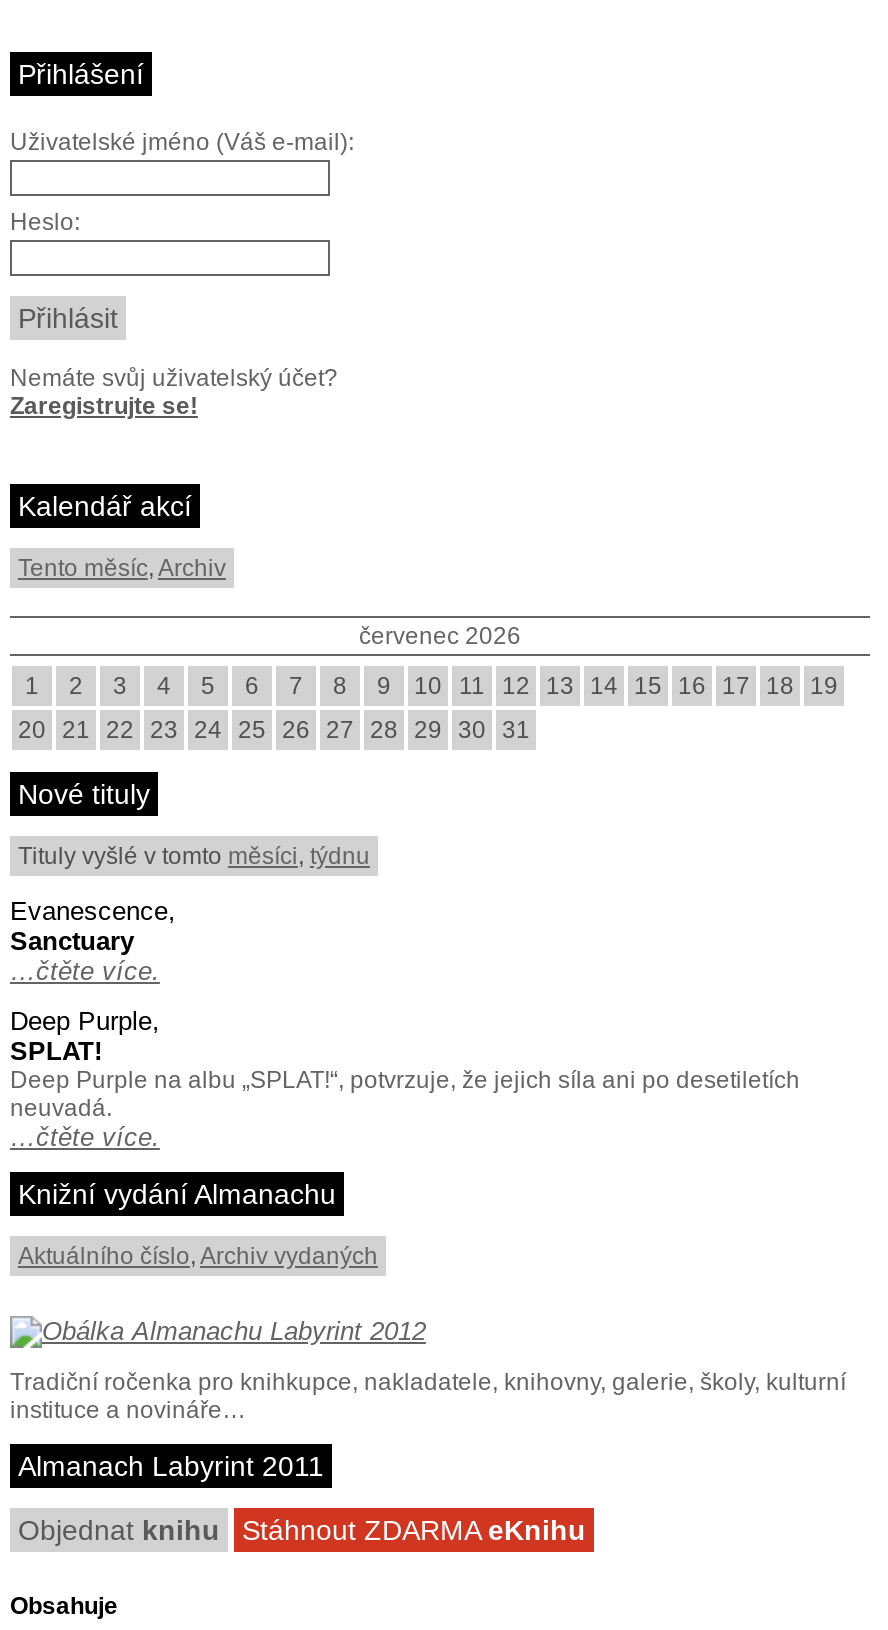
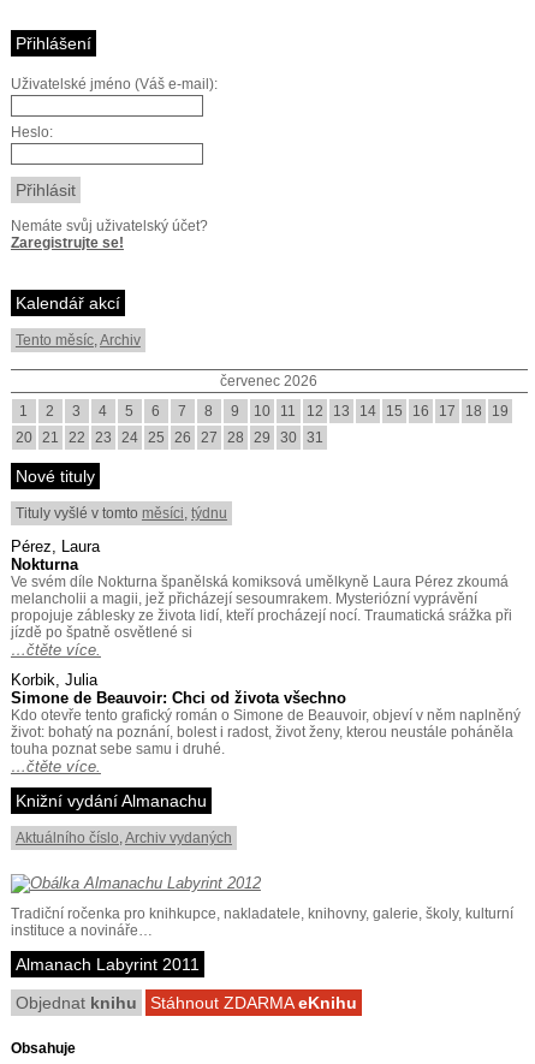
[10,896,176,956] Evanescence, | Sanctuary -> [11,537,512,641] Pérez, Laura | Nokturna | Ve svém díle Nokturna španělská komiksová umělkyně Laura Pérez zkoumá | melancholii a magii, jež přicházejí sesoumrakem. Mysteriózní vyprávění | propojuje záblesky ze života lidí, kteří procházejí nocí. Traumatická srážka při | jízdě po špatně osvětlené si
[10,1006,800,1122] Deep Purple, | SPLAT! | Deep Purple na albu „SPLAT!“, potvrzuje, že jejich síla ani po desetiletích | neuvadá. -> [11,671,521,757] Korbik, Julia | Simone de Beauvoir: Chci od života všechno | Kdo otevře tento grafický román o Simone de Beauvoir, objeví v něm naplněný | život: bohatý na poznání, bolest i radost, život ženy, kterou neustále poháněla | touha poznat sebe samu i druhé.

